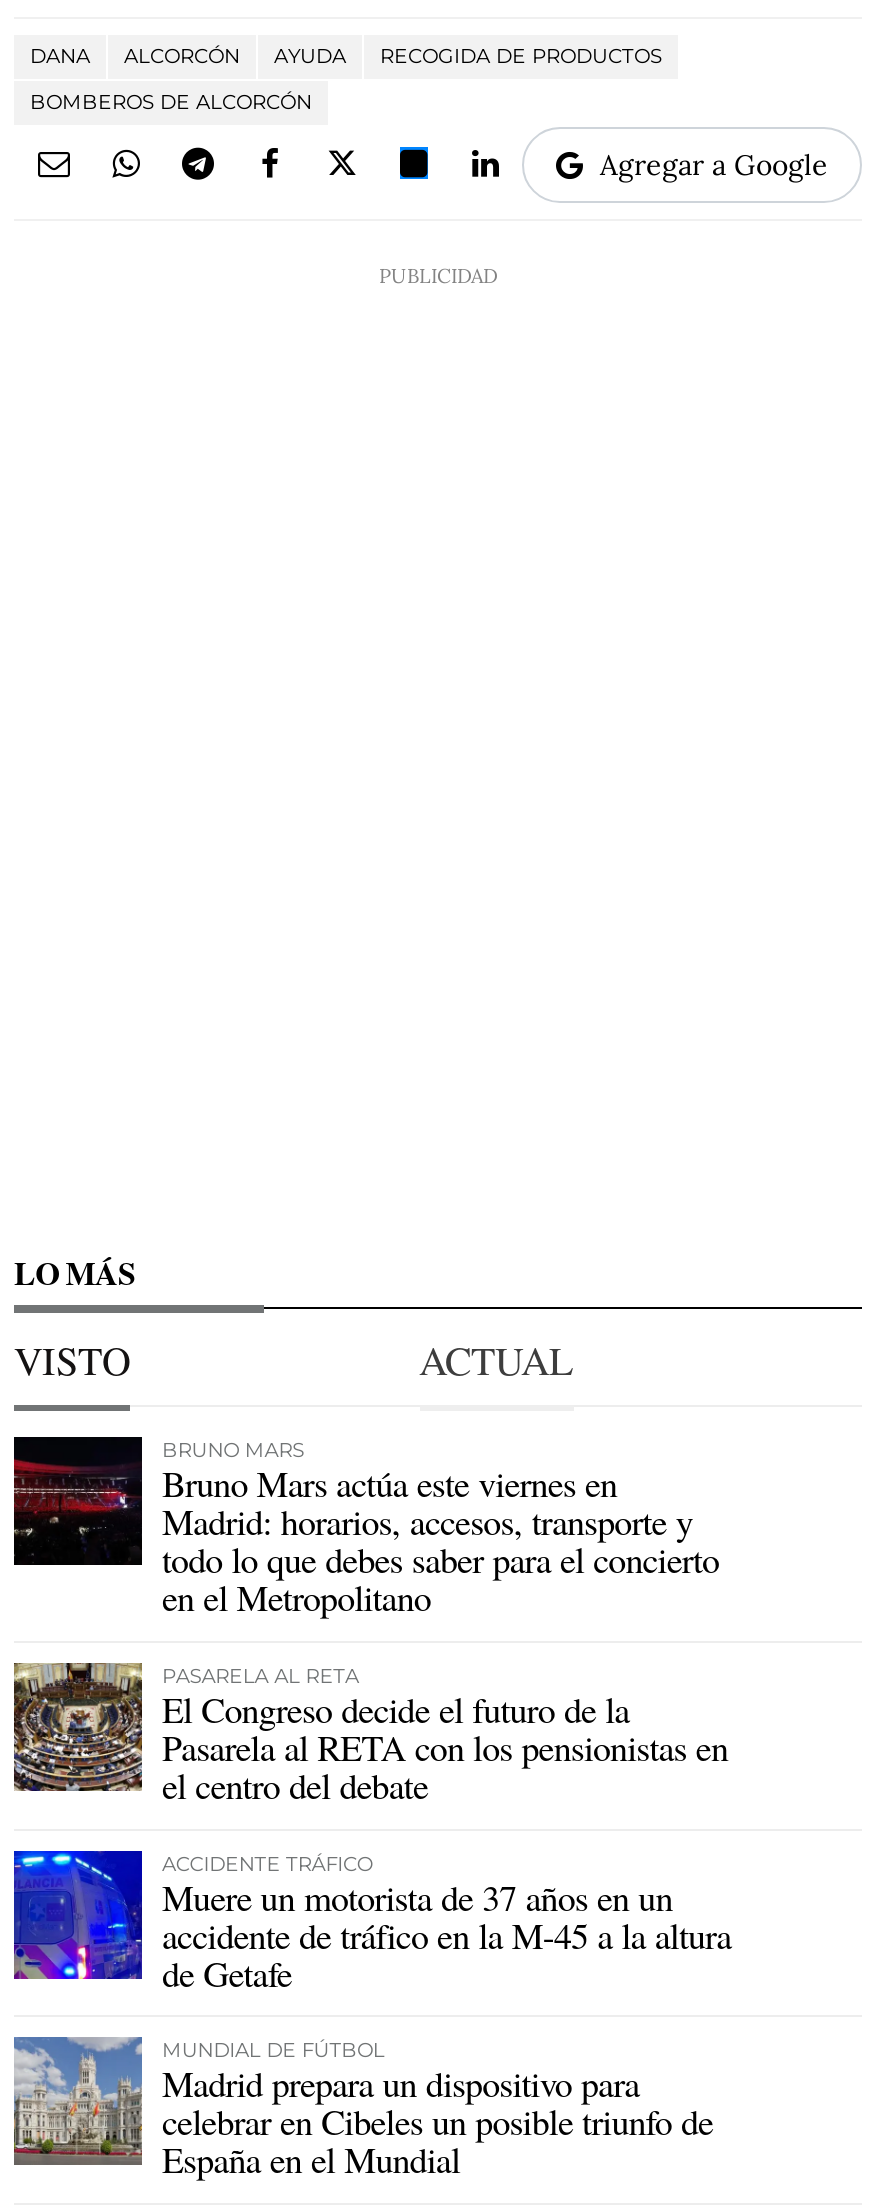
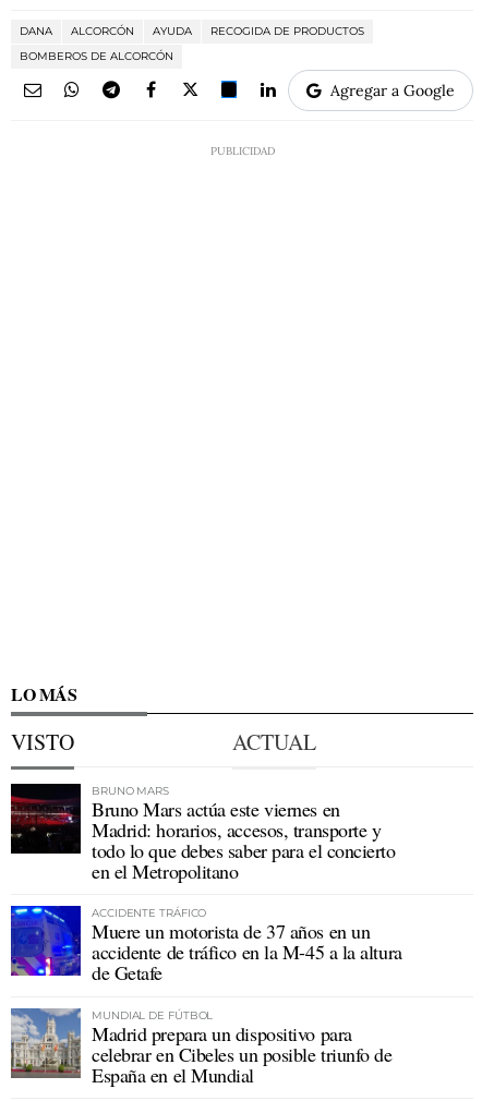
[12,1661,728,1809] [image] | PASARELA AL RETA | El Congreso decide el futuro de la | Pasarela al RETA con los pensionistas en | el centro del debate -> none

